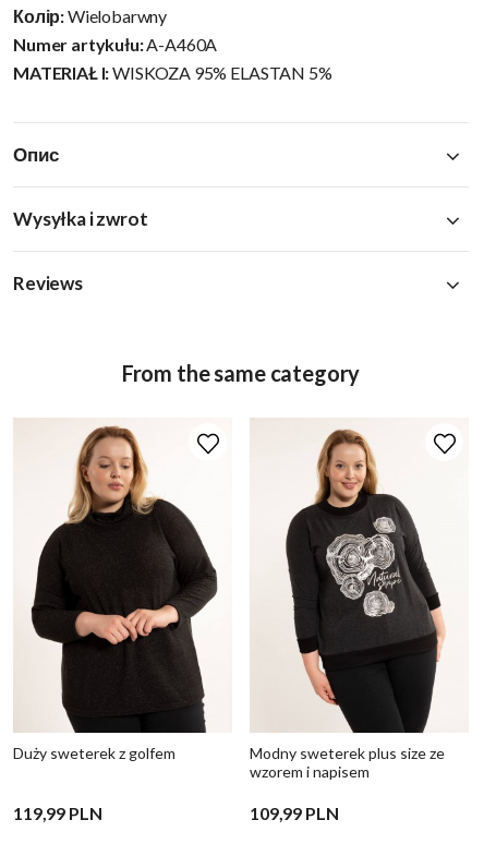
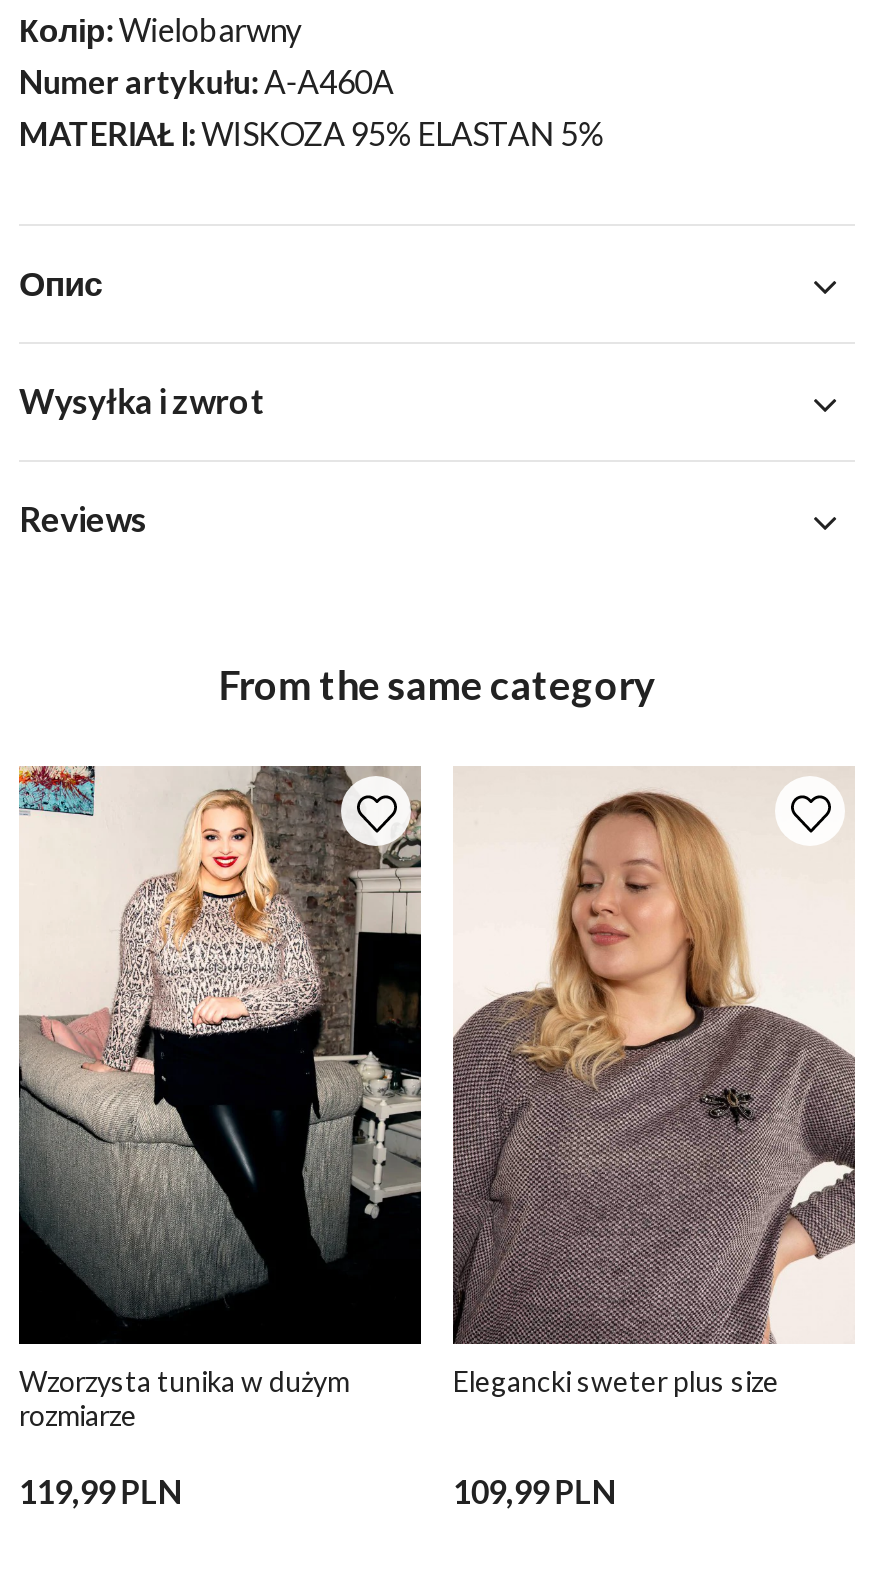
[13,418,232,762] [image] | Duży sweterek z golfem -> [17,764,423,1432] [image] | Wzorzysta tunika w dużym | rozmiarze
[250,420,469,781] [image] | Modny sweterek plus size ze | wzorem i napisem -> [451,770,857,1398] [image] | Elegancki sweter plus size

